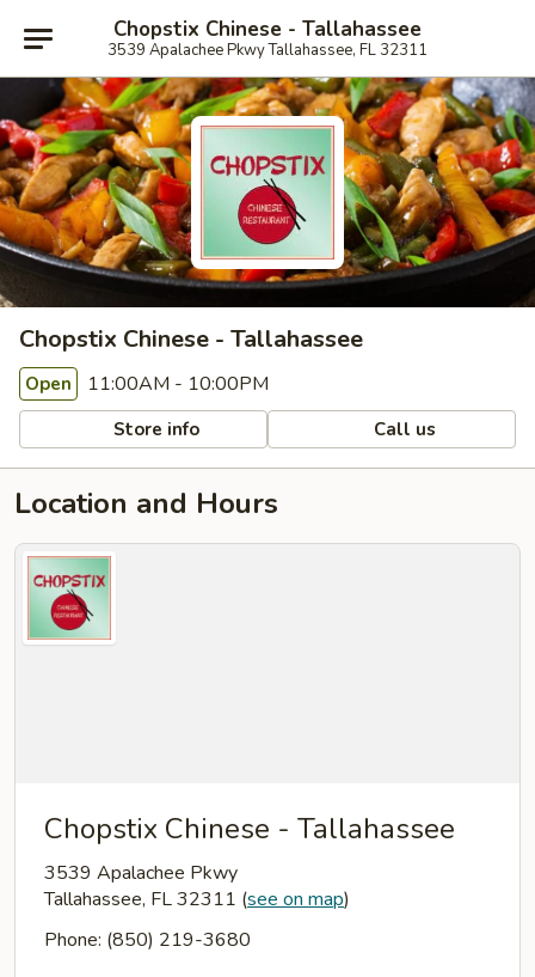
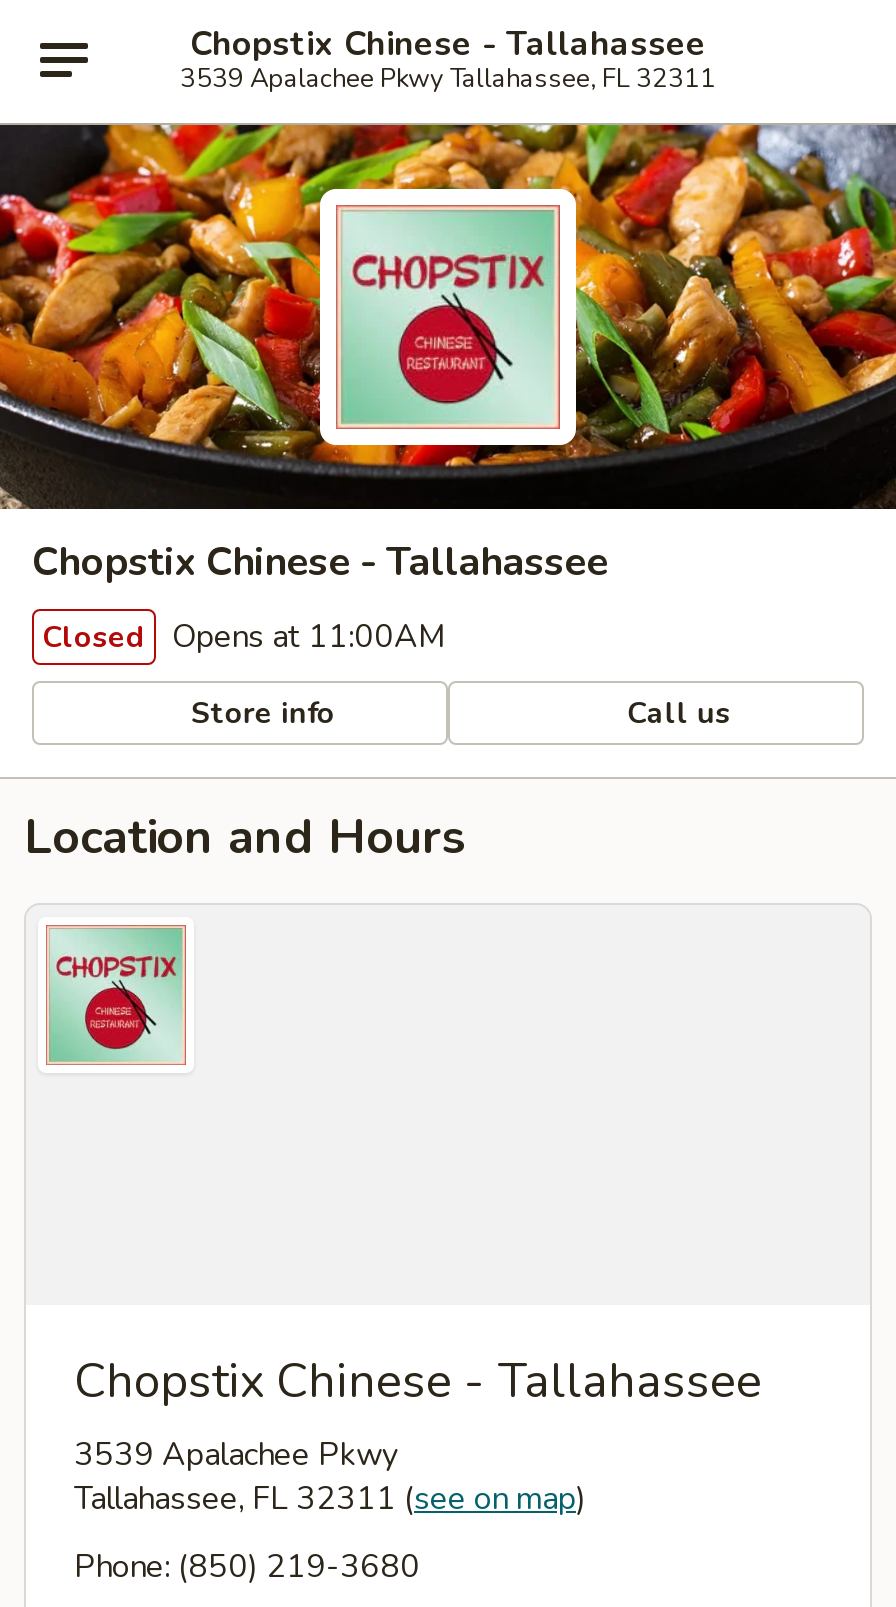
[25,371,269,397] Open 11:00AM - 10:00PM -> [42,615,446,659] Closed Opens at 11:00AM

